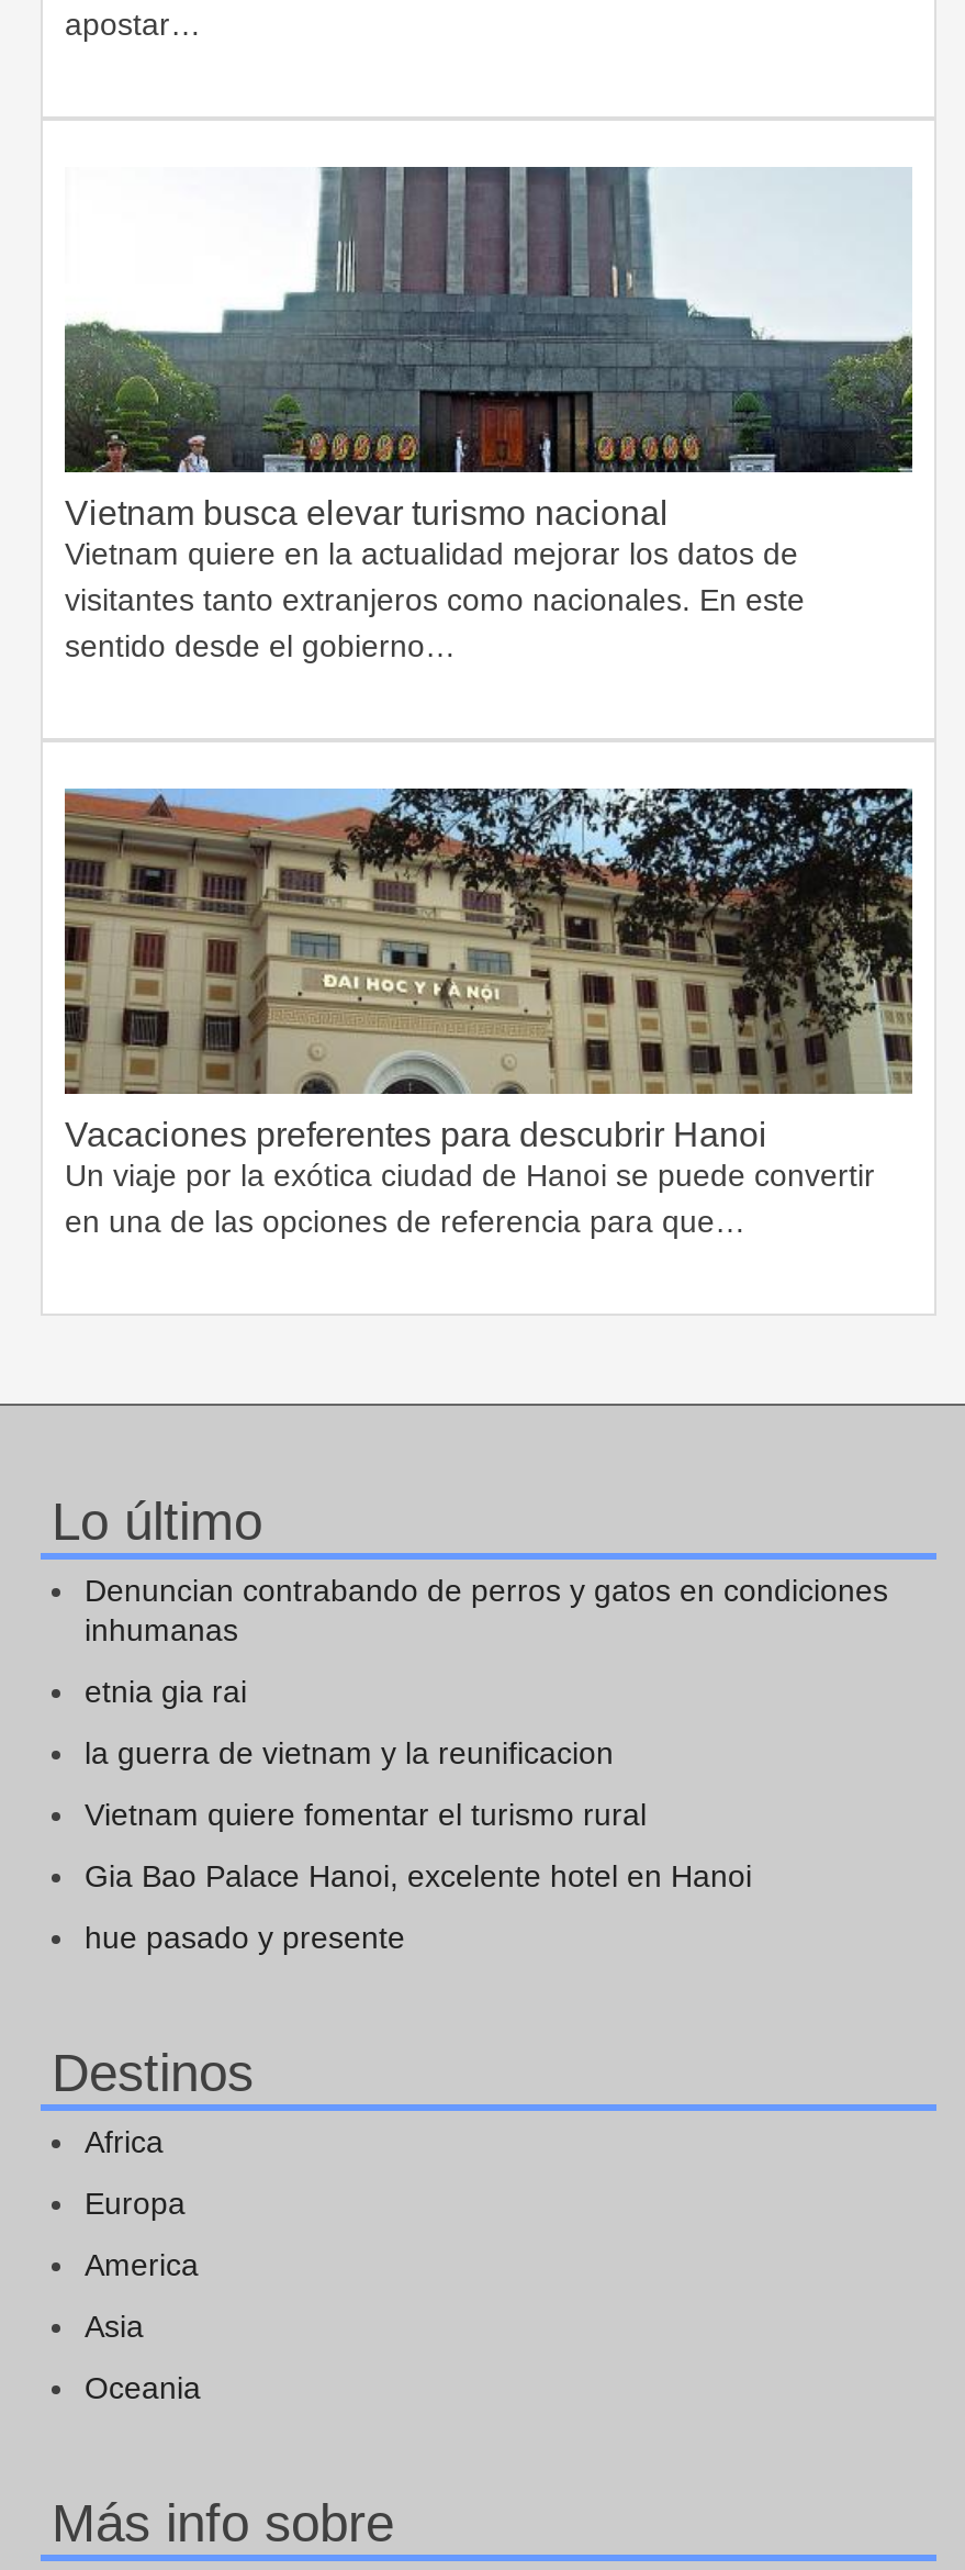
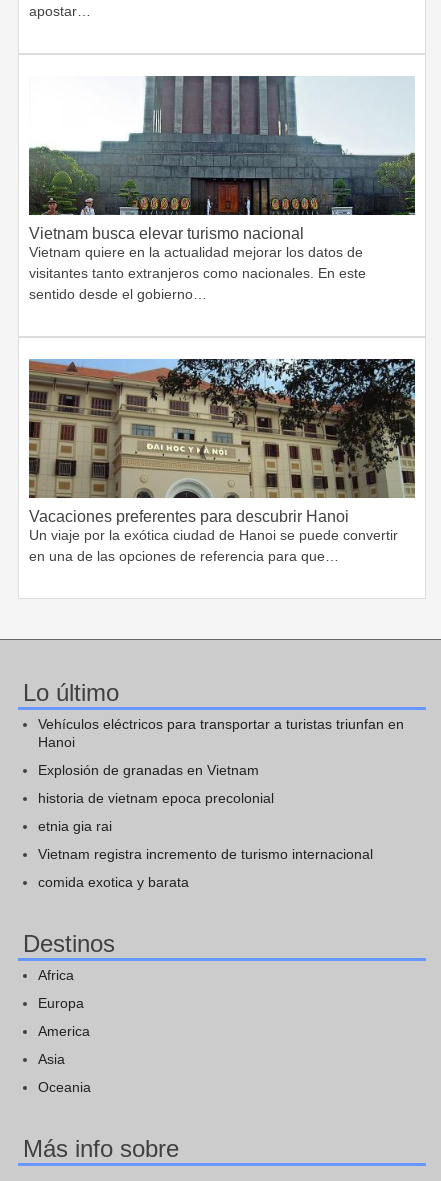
[85,1573,888,1648] Denuncian contrabando de perros y gatos en condiciones | inhumanas -> [38,716,404,806] Vehículos eléctricos para transportar a turistas triunfan en | Hanoi | Explosión de granadas en Vietnam | historia de vietnam epoca precolonial
moved [85,1674,247,1710] -> [38,818,112,834]: etnia gia rai
[85,1736,752,1956] la guerra de vietnam y la reunificacion | Vietnam quiere fomentar el turismo rural | Gia Bao Palace Hanoi, excelente hotel en Hanoi | hue pasado y presente -> [38,846,373,890] Vietnam registra incremento de turismo internacional | comida exotica y barata

